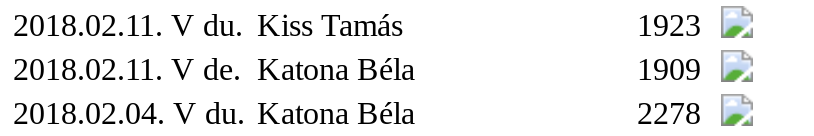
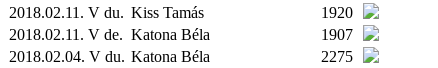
[637,8,701,42] 1923 -> [321,4,353,21] 1920
[637,52,701,86] 1909 -> [321,26,353,43] 1907
[637,96,701,130] 2278 -> [321,48,353,65] 2275

